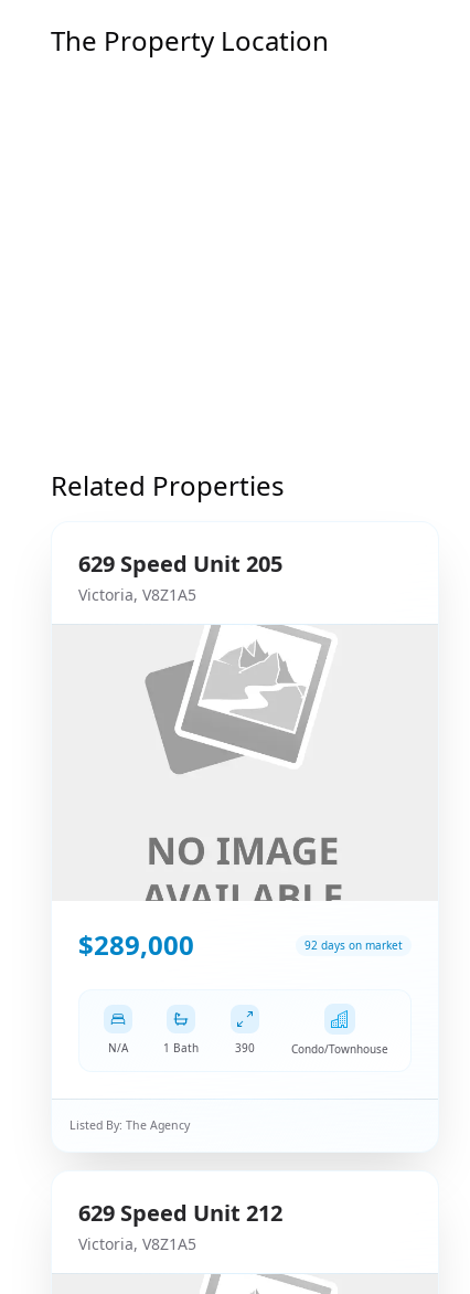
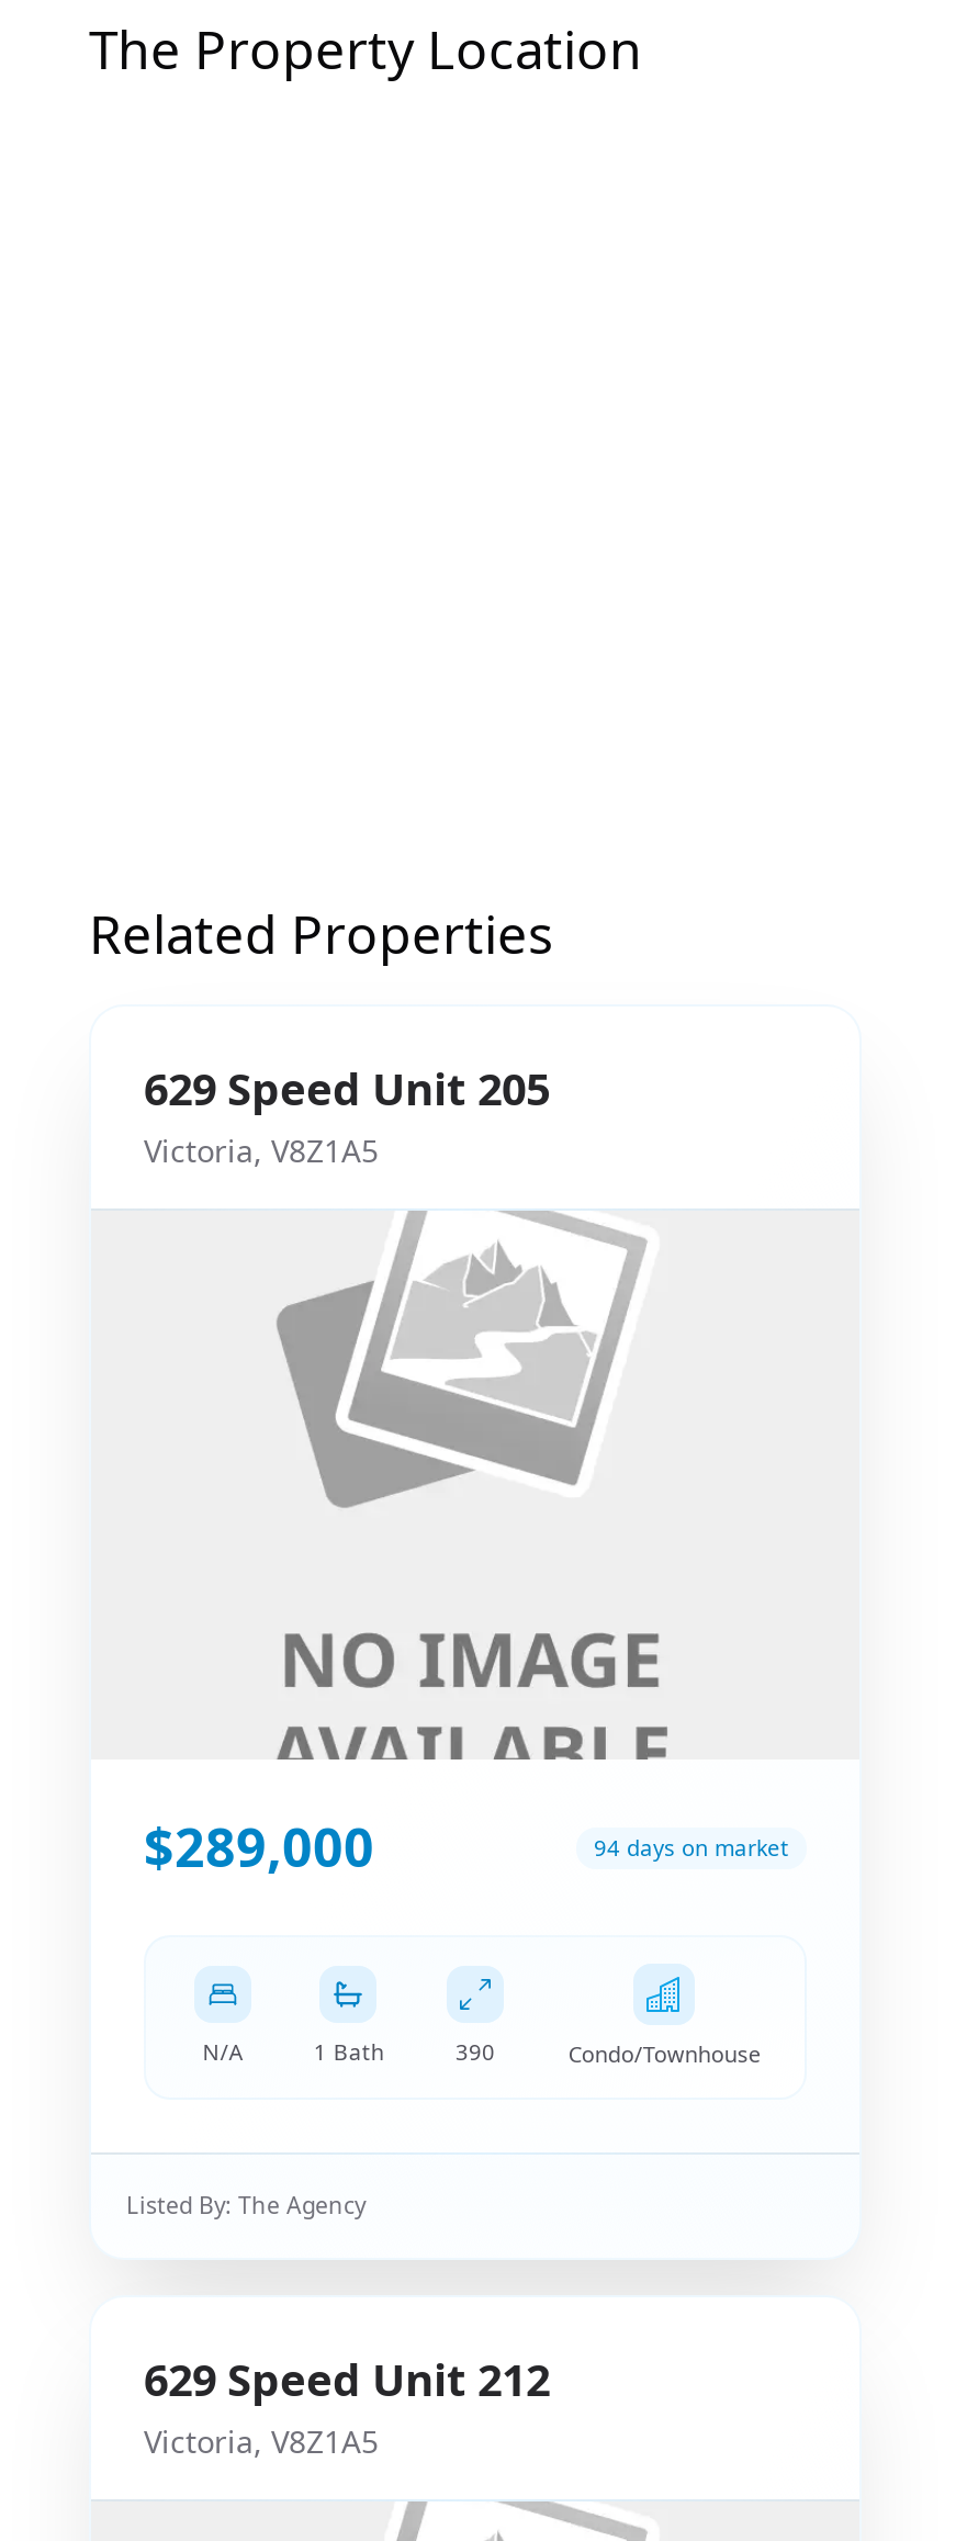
[305,937,403,953] 92 days on market -> [594,1831,789,1862] 94 days on market

